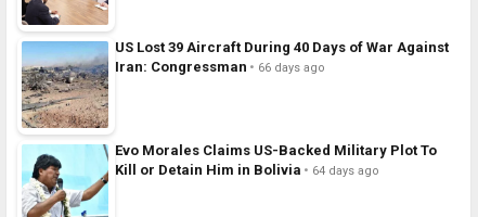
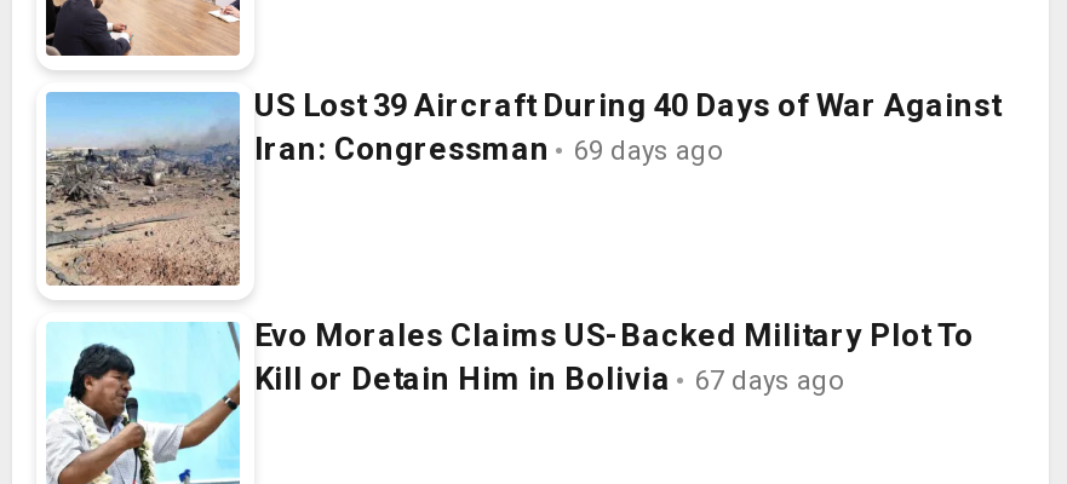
[115,59,325,75] Iran: Congressman 66 days ago -> [254,131,724,168] Iran: Congressman 69 days ago
[115,162,379,178] Kill or Detain Him in Bolivia 64 days ago -> [254,361,845,398] Kill or Detain Him in Bolivia 67 days ago

